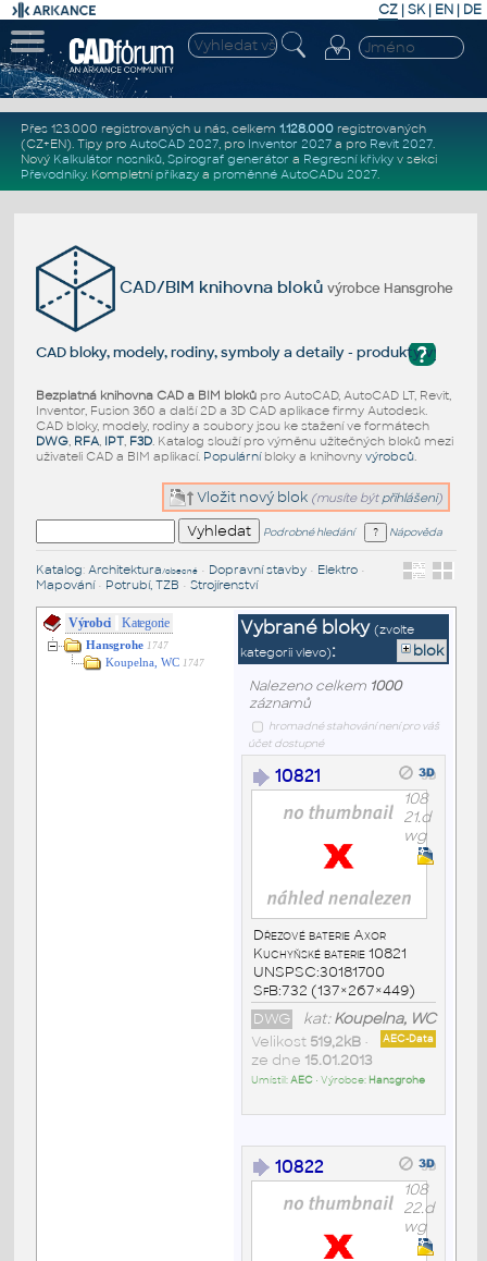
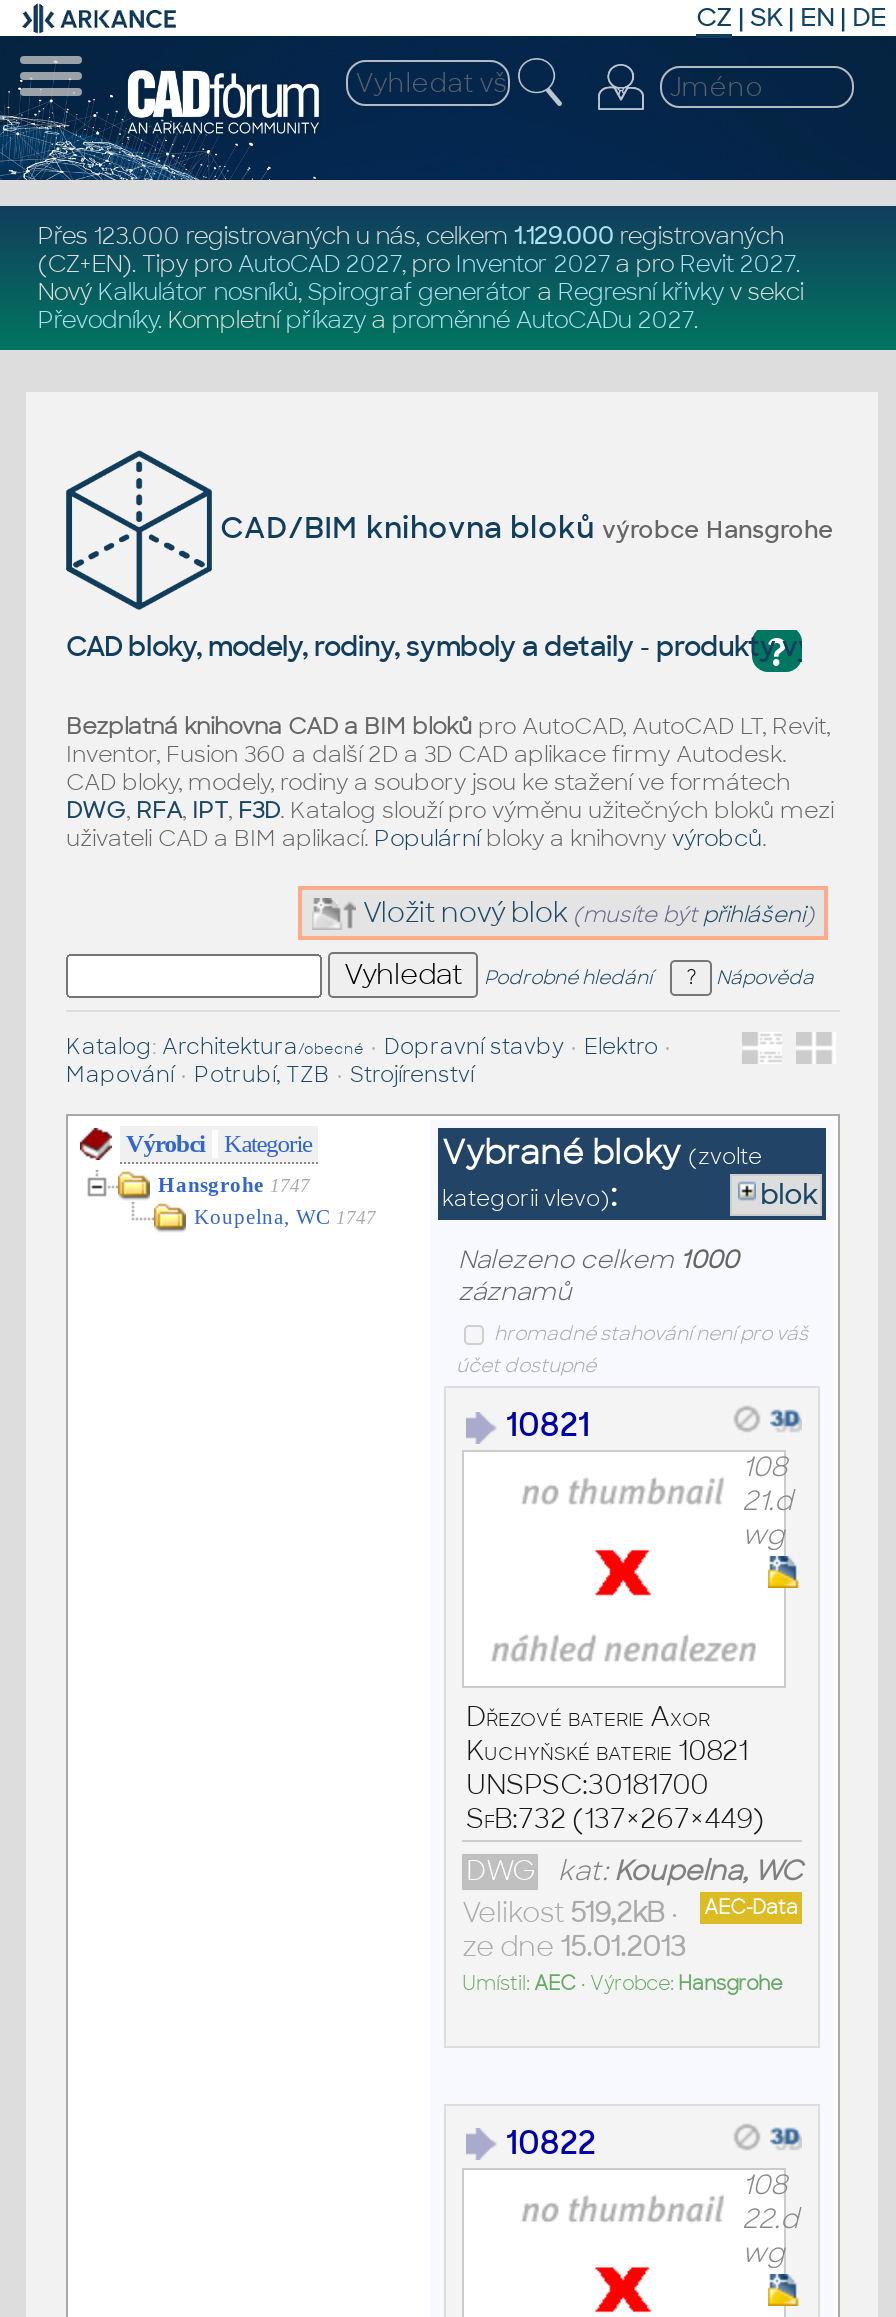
[20,121,426,136] Přes 123.000 registrovaných u nás, celkem 1.128.000 registrovaných -> [38,222,784,250] Přes 123.000 registrovaných u nás, celkem 1.129.000 registrovaných

